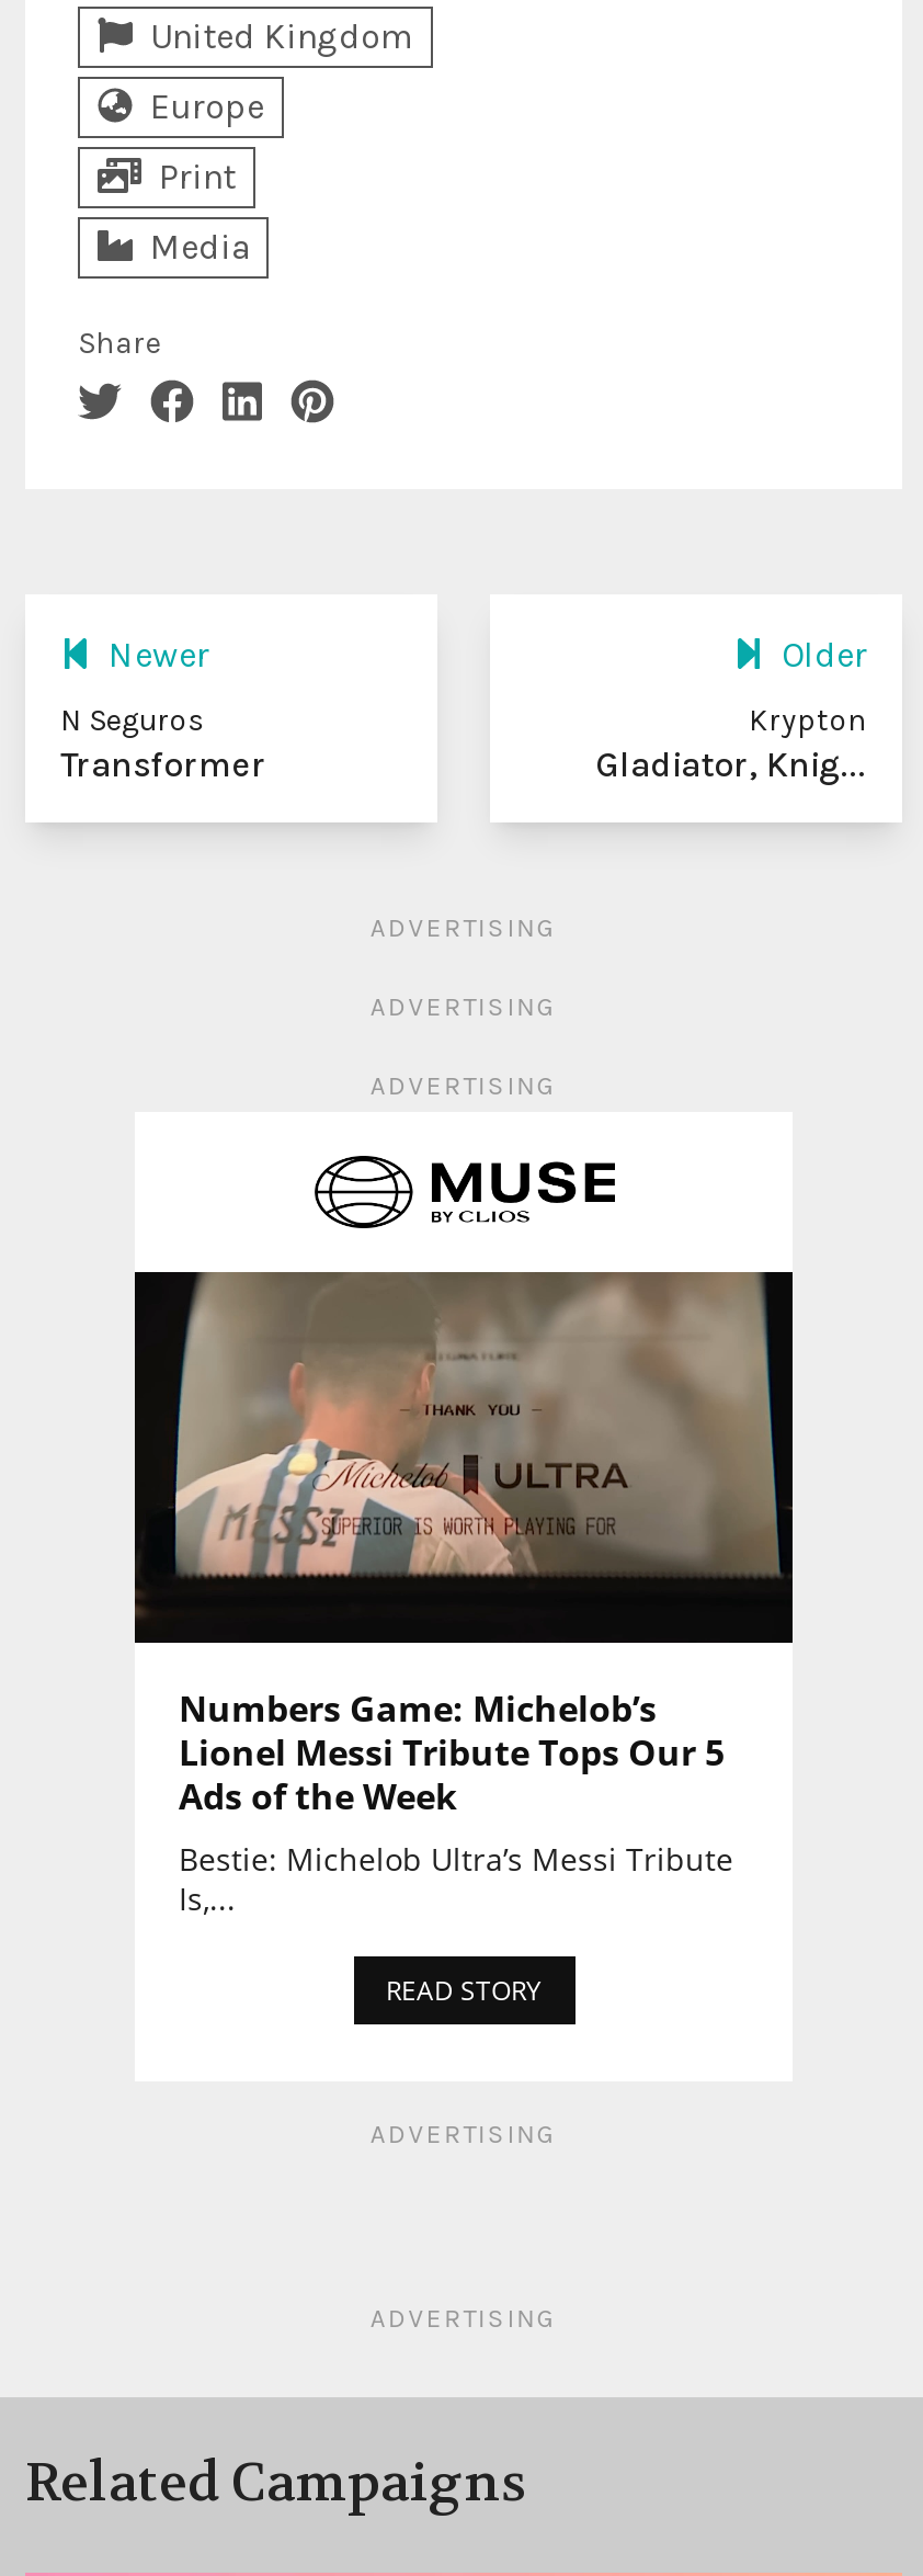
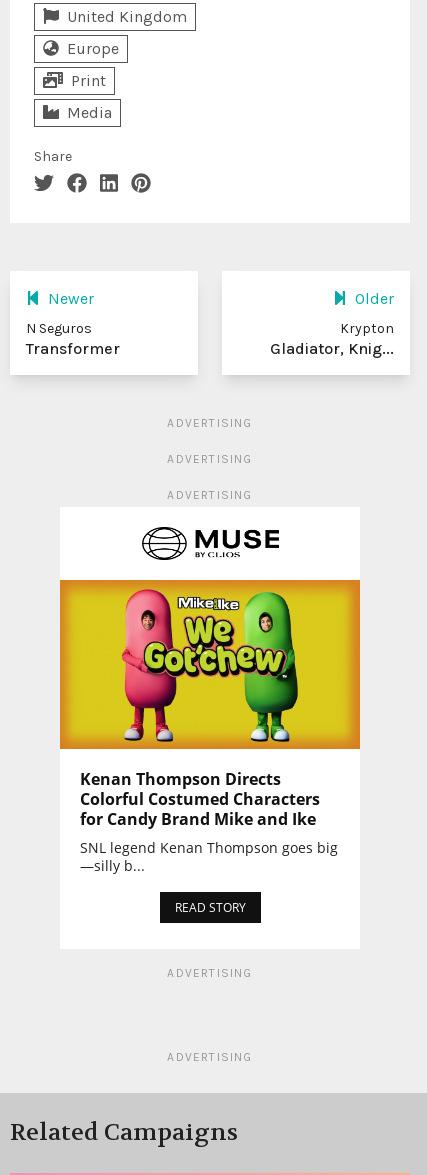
[133,1270,795,1920] [image] | Numbers Game: Michelob’s | Lionel Messi Tribute Tops Our 5 | Ads of the Week | Bestie: Michelob Ultra’s Messi Tribute | Is,... -> [59,579,361,875] [image] | Kenan Thompson Directs | Colorful Costumed Characters | for Candy Brand Mike and Ike | SNL legend Kenan Thompson goes big | —silly b...

